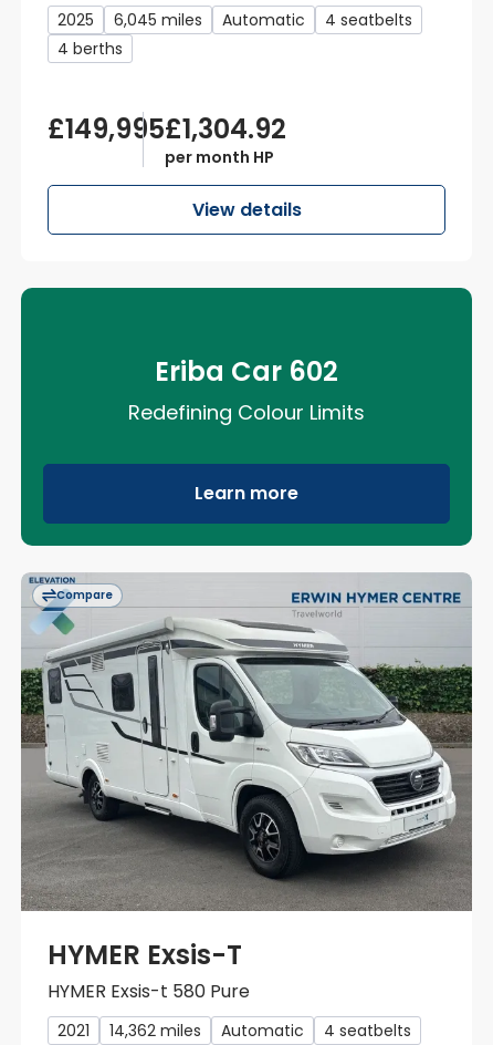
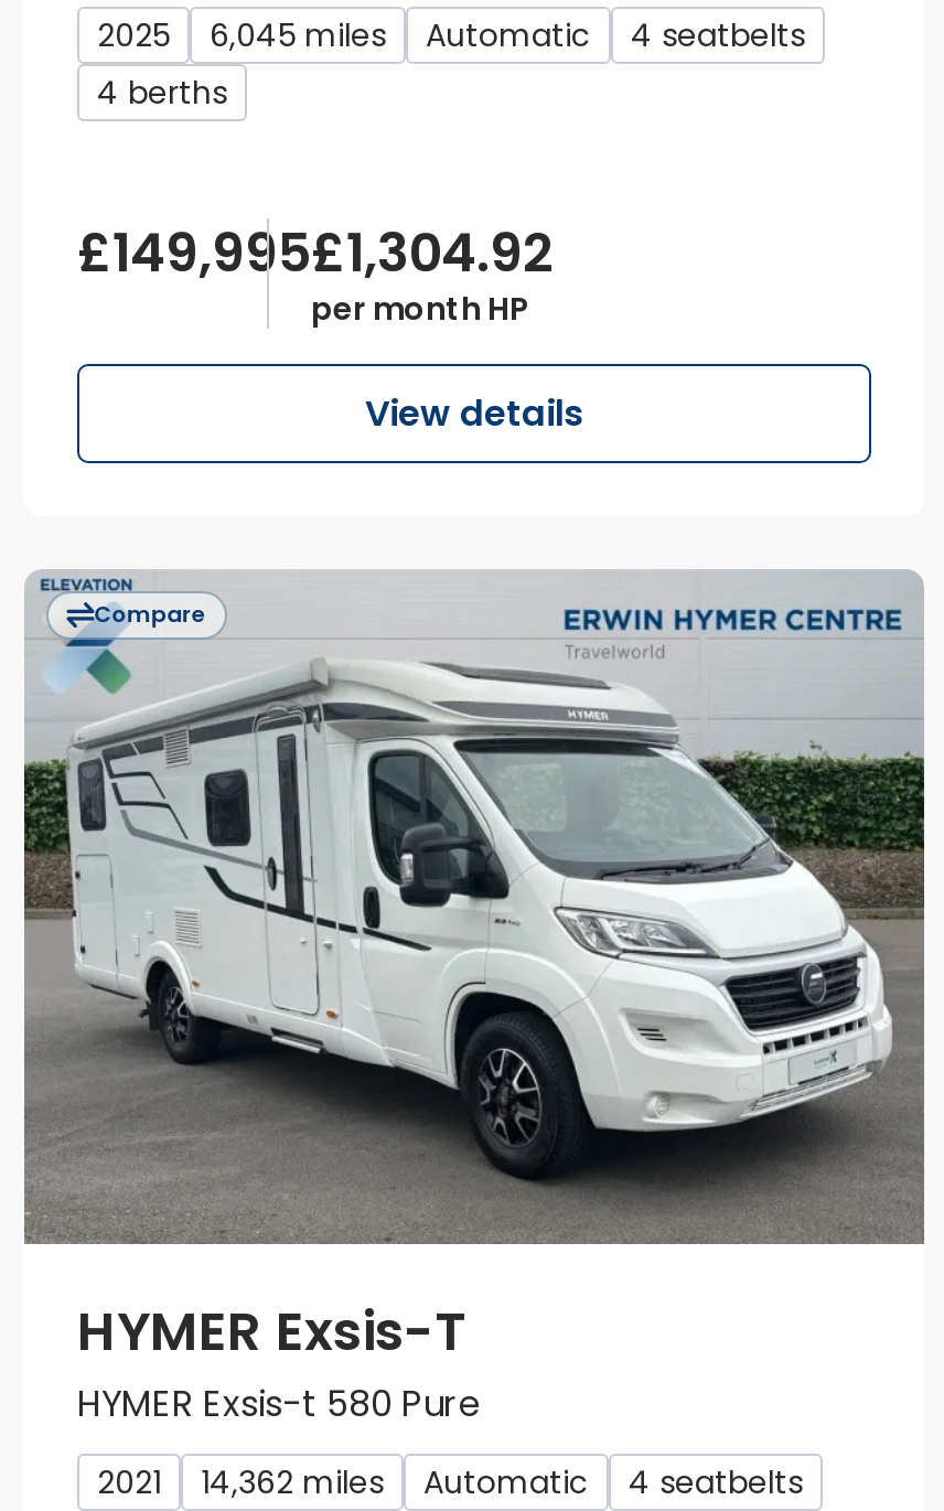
[20,287,473,547] [image] | Eriba Car 602 | Redefining Colour Limits | Learn more -> none

